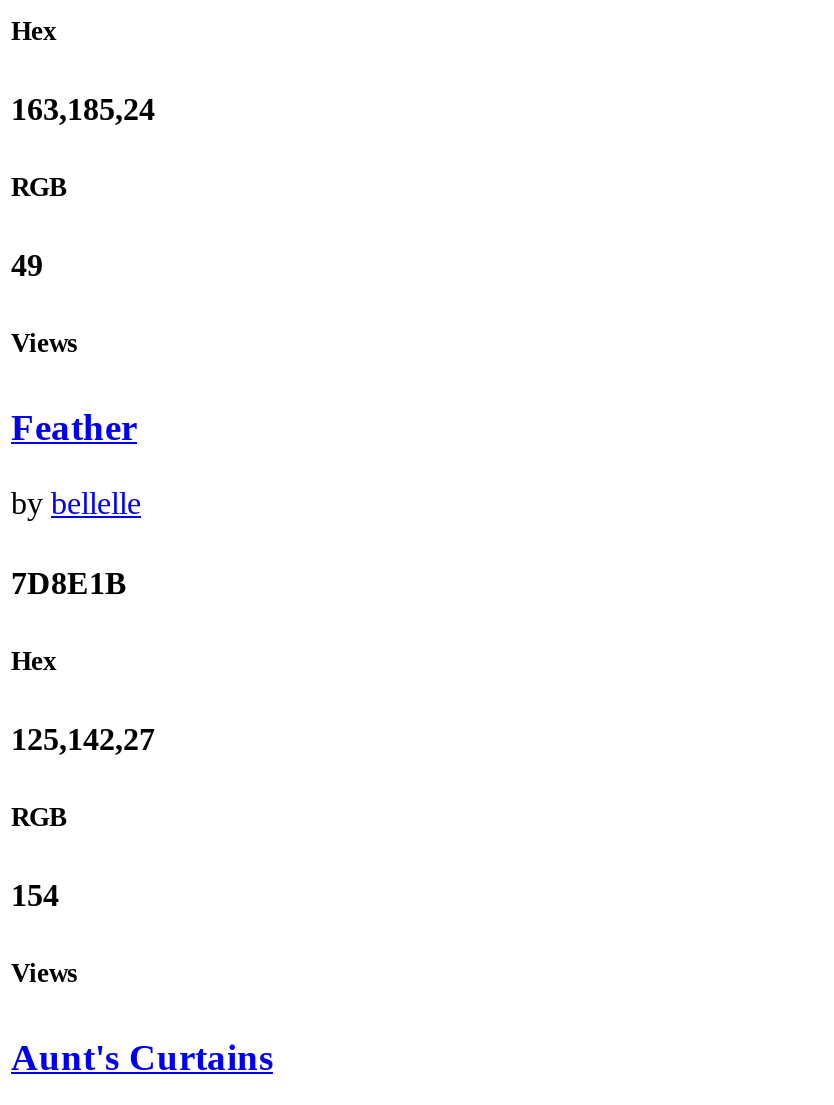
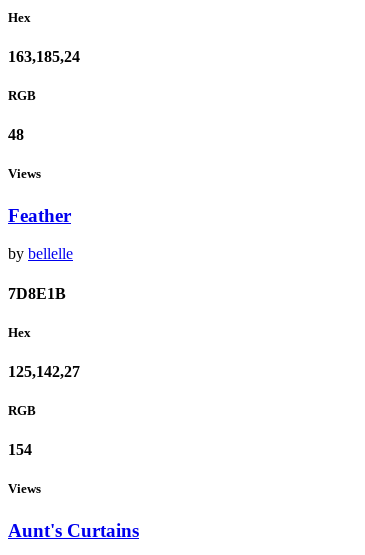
[11,249,43,283] 49 -> [8,126,24,143] 48

